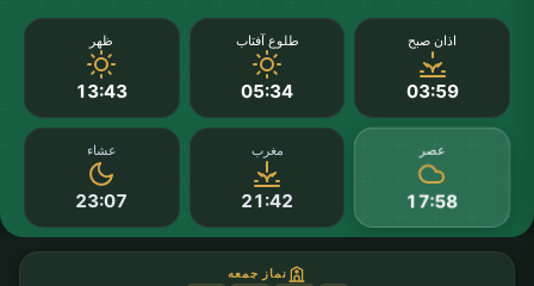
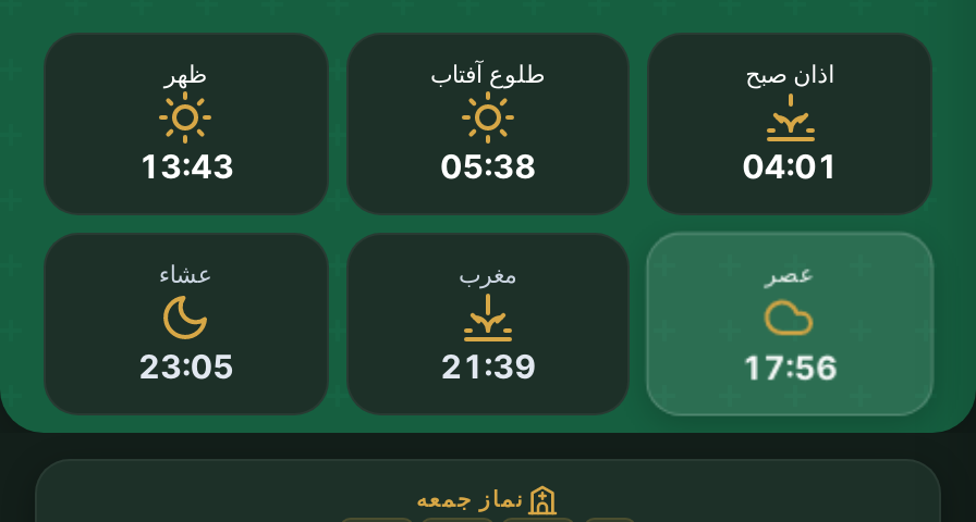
[241,80,293,102] 05:34 -> [440,145,536,187] 05:38
[406,80,459,102] 03:59 -> [742,145,838,187] 04:01
[76,189,128,212] 23:07 -> [138,345,234,387] 23:05
[241,189,293,212] 21:42 -> [440,345,536,387] 21:39
[406,189,459,212] 17:58 -> [742,345,838,387] 17:56

